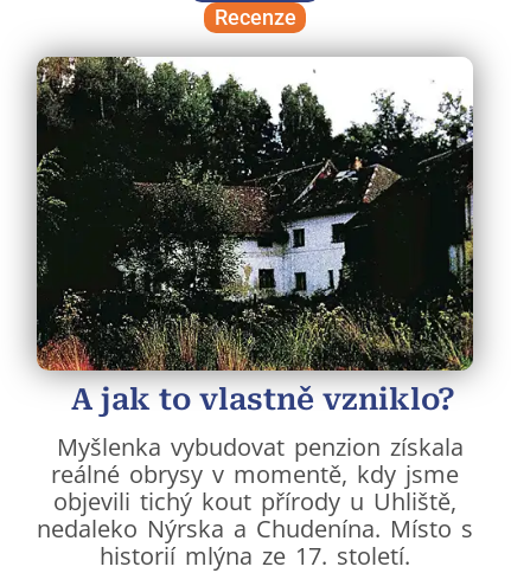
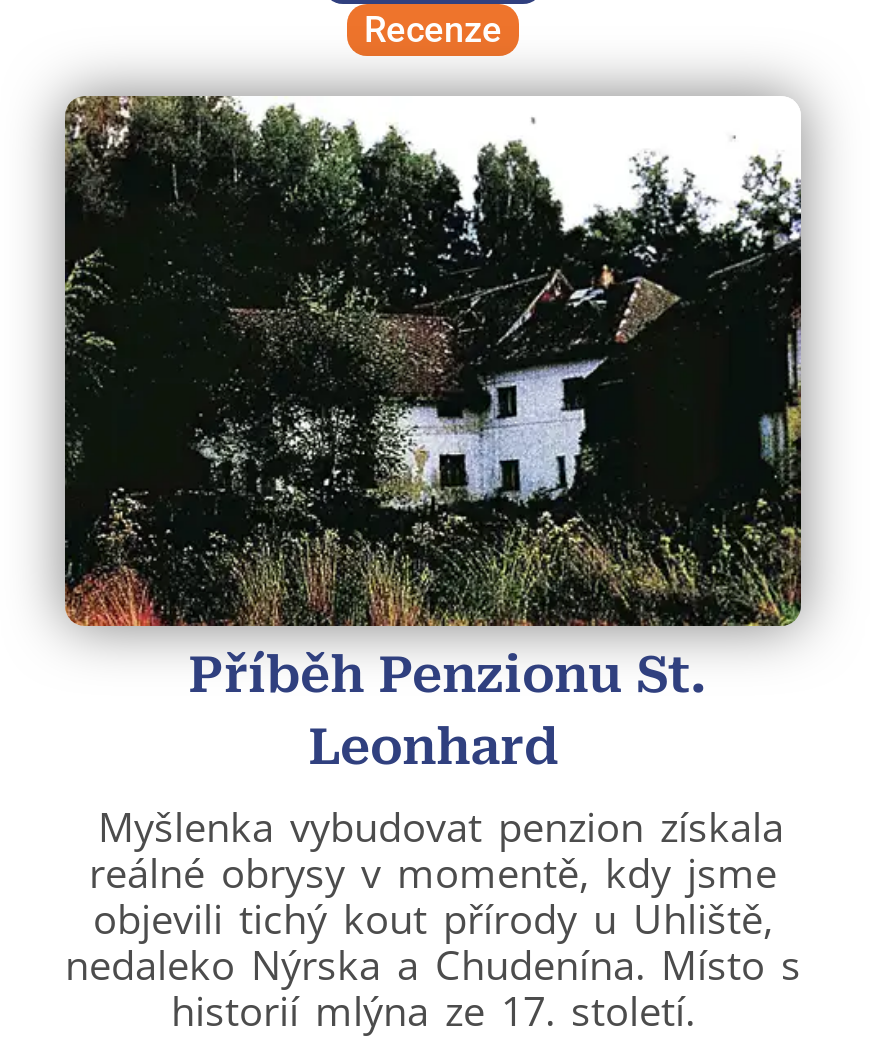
[55,383,455,417] A jak to vlastně vzniklo? -> [160,647,706,777] Příběh Penzionu St. | Leonhard

